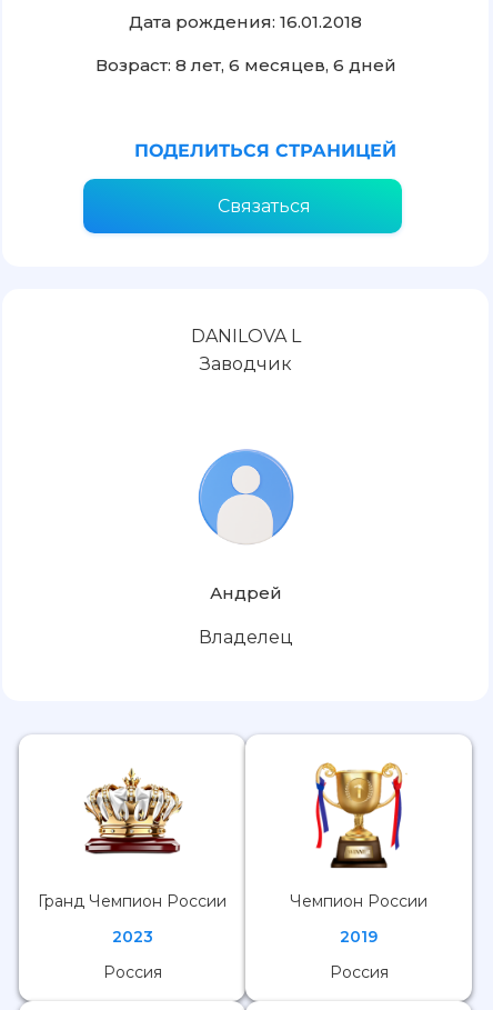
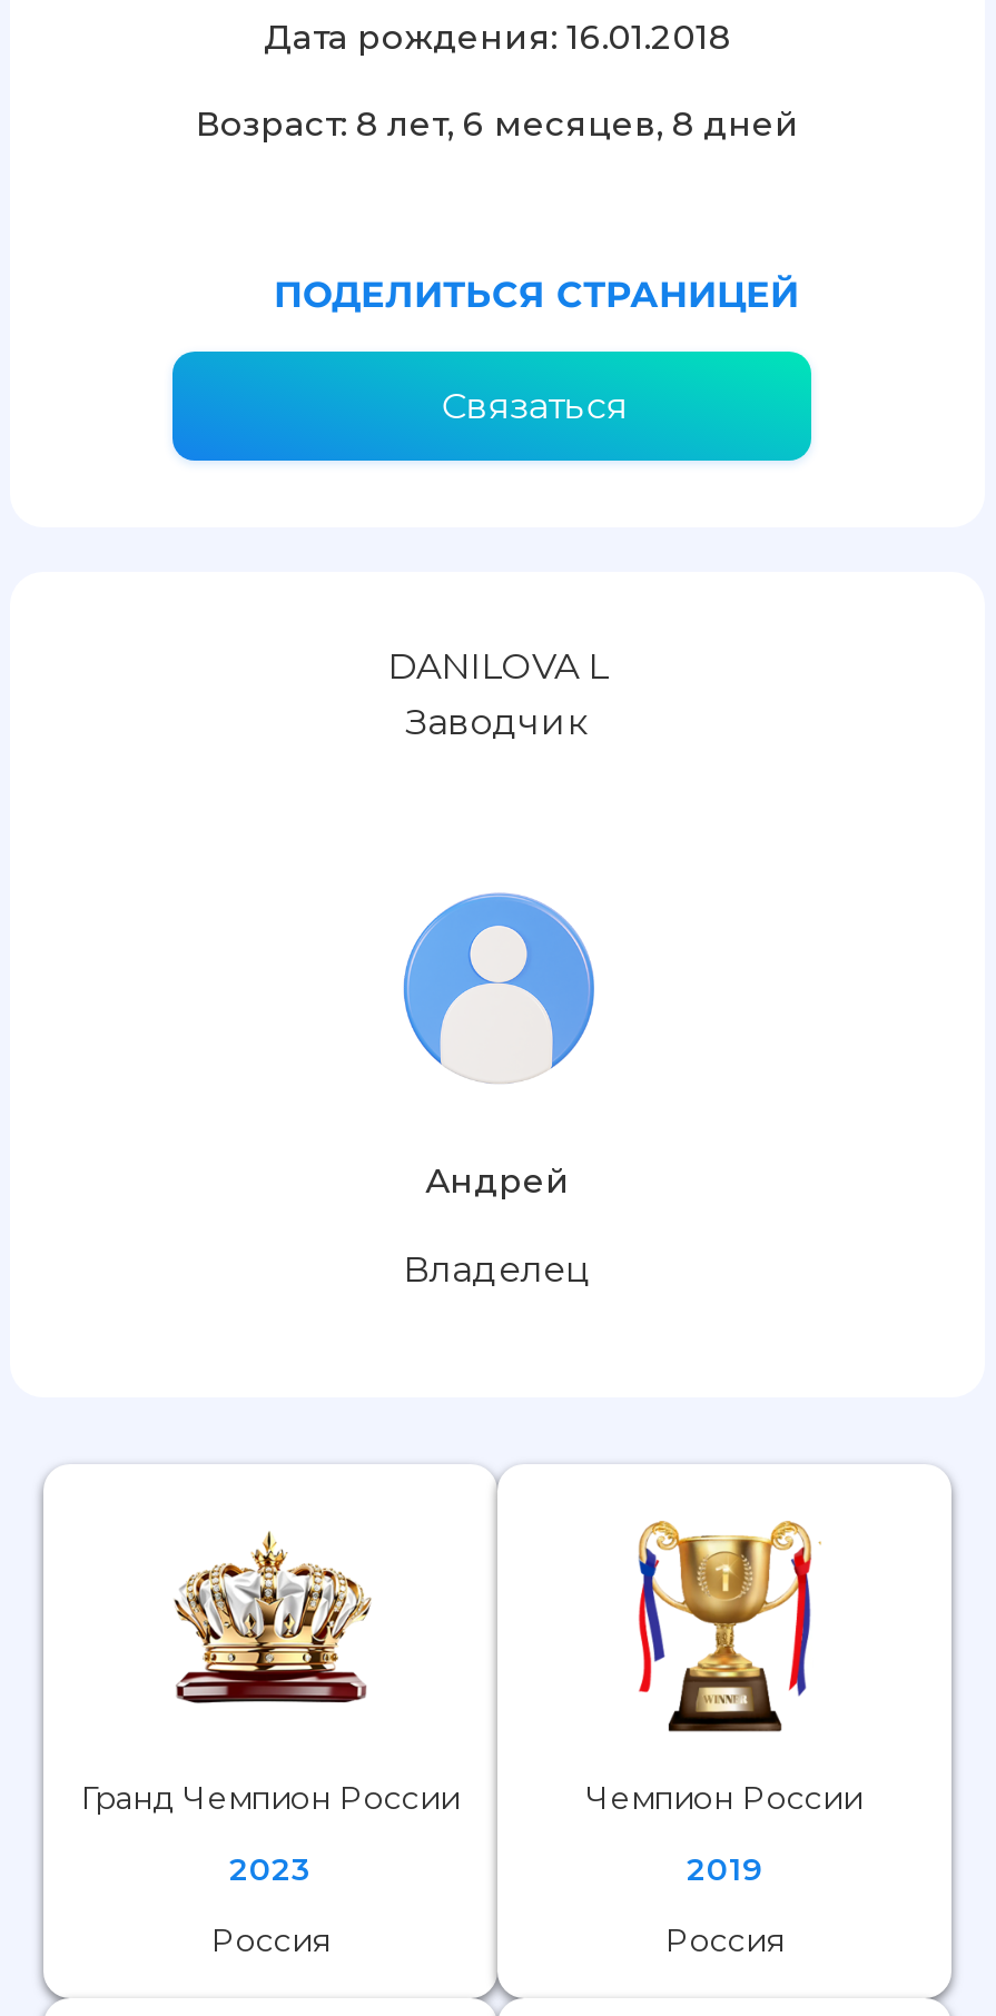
[95,54,396,75] Возраст: 8 лет, 6 месяцев, 6 дней -> [196,102,799,144] Возраст: 8 лет, 6 месяцев, 8 дней

